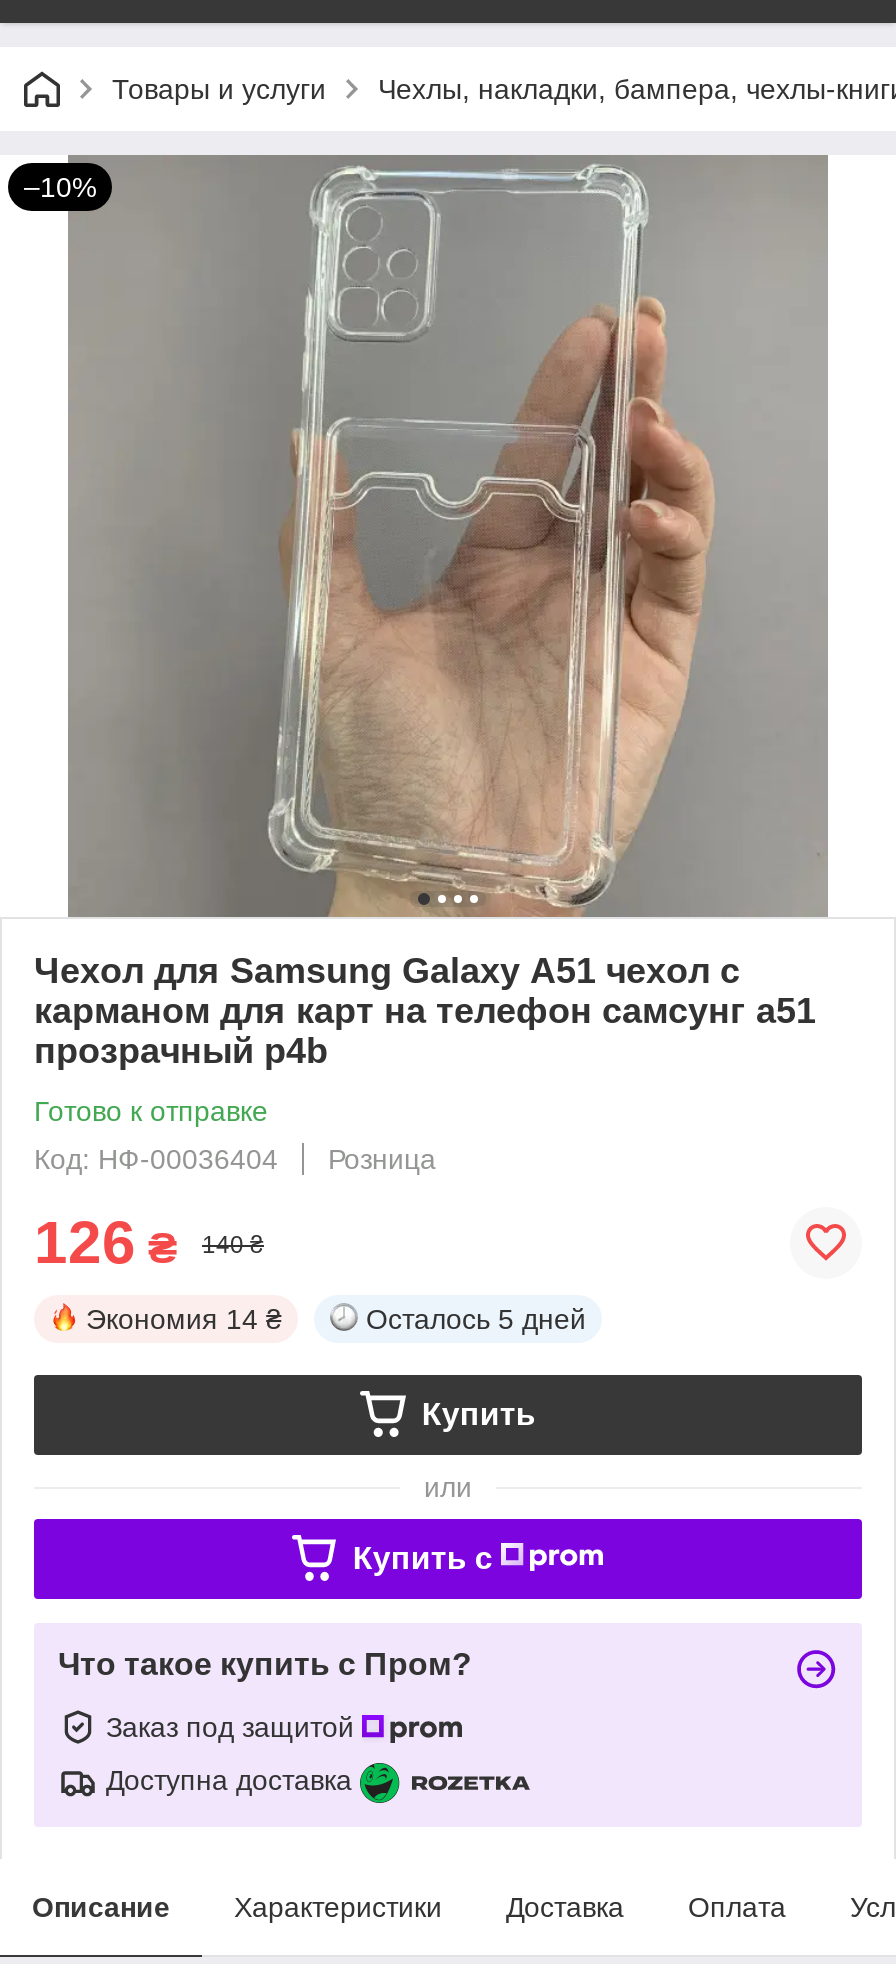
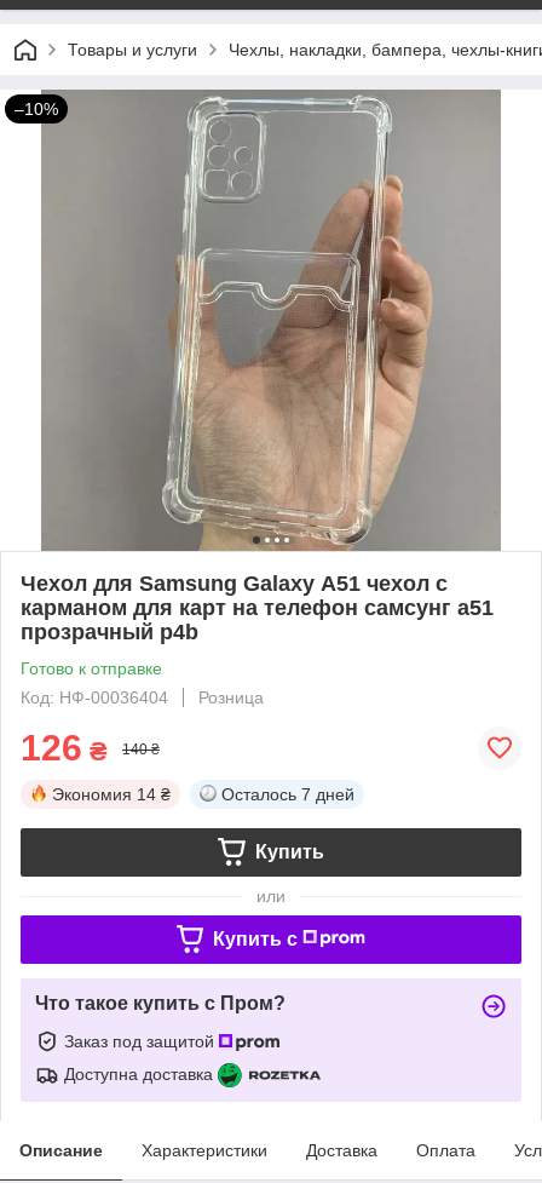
[366,1303,586,1335] Осталось 5 дней -> [221,784,354,804] Осталось 7 дней

